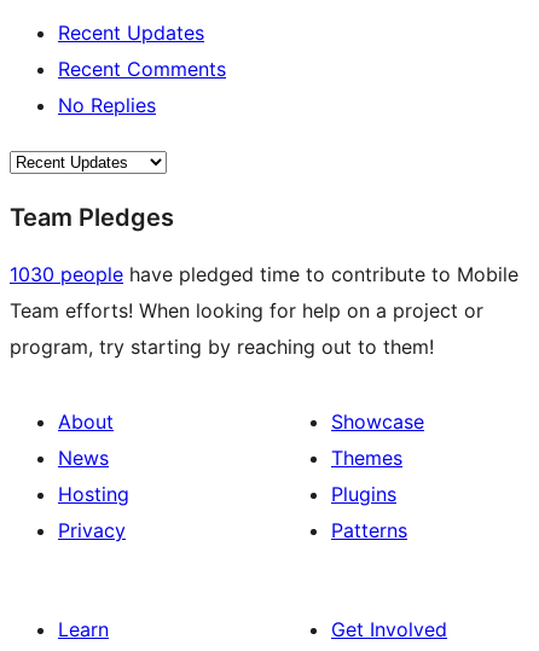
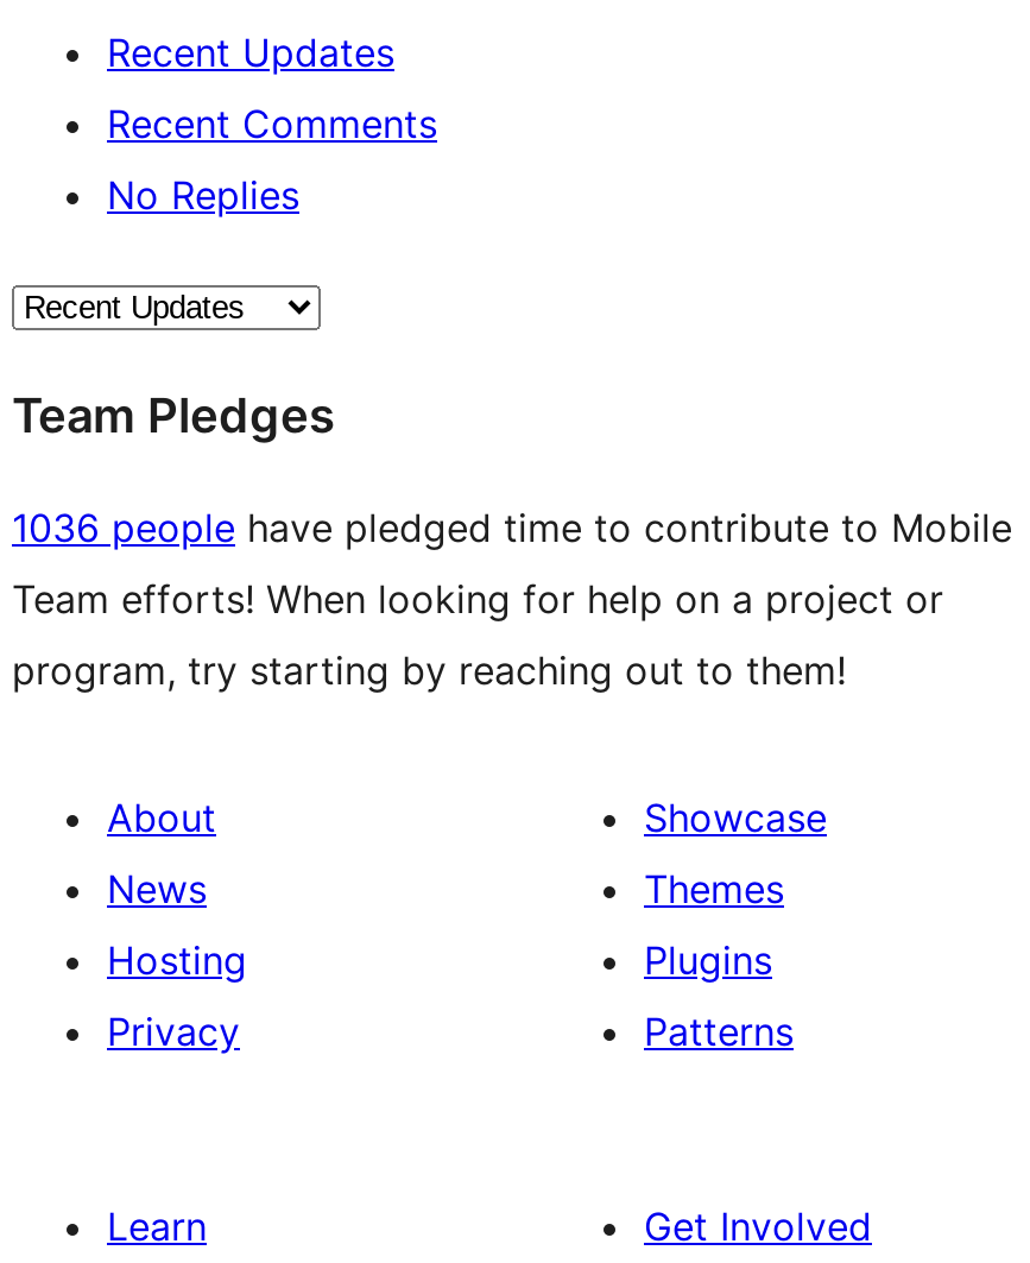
[10,262,518,286] 1030 people have pledged time to contribute to Mobile -> [12,504,1012,552] 1036 people have pledged time to contribute to Mobile

